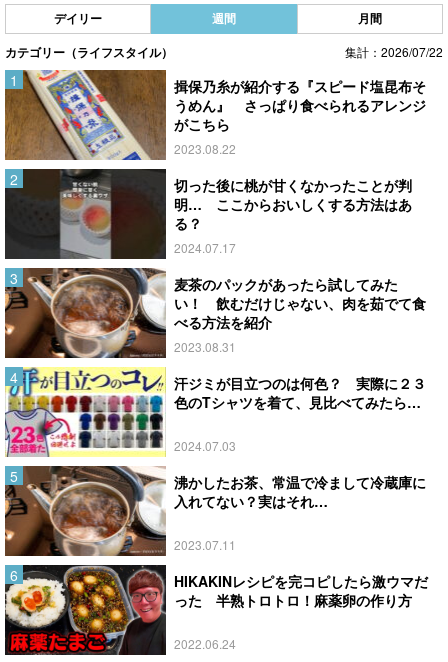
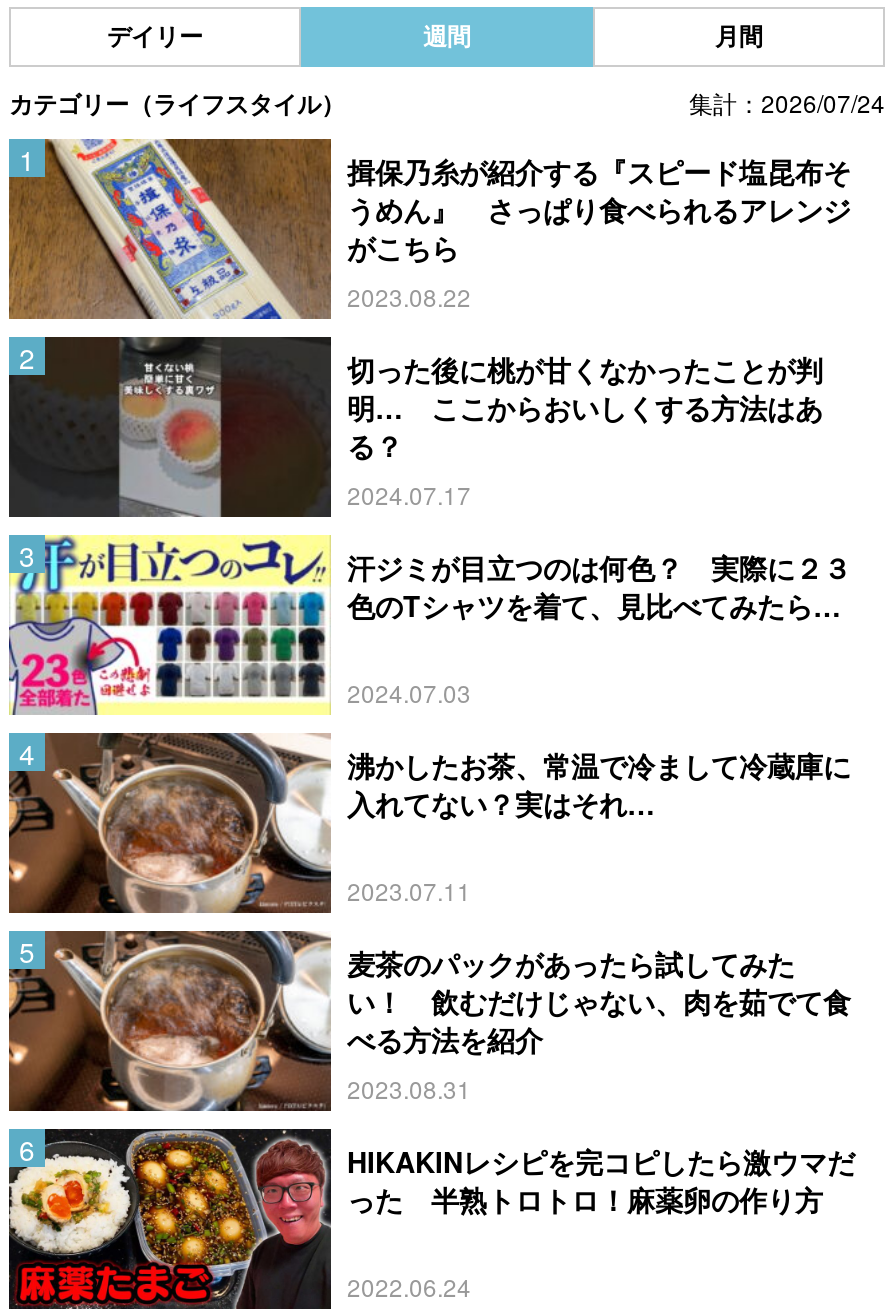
[345,43,443,60] 集計：2026/07/22 -> [689,85,885,119] 集計：2026/07/24
moved [4,267,426,359] -> [9,929,851,1113]: [image] | 麦茶のパックがあったら試してみた | い！ 飲むだけじゃない、肉を茹でて食 | べる方法を紹介 | 2023.08.31
moved [174,373,426,553] -> [347,547,851,907]: 汗ジミが目立つのは何色？ 実際に２３ | 色のTシャツを着て、見比べてみたら… | 2024.07.03 | 沸かしたお茶、常温で冷まして冷蔵庫に | 入れてない？実はそれ… | 2023.07.11

